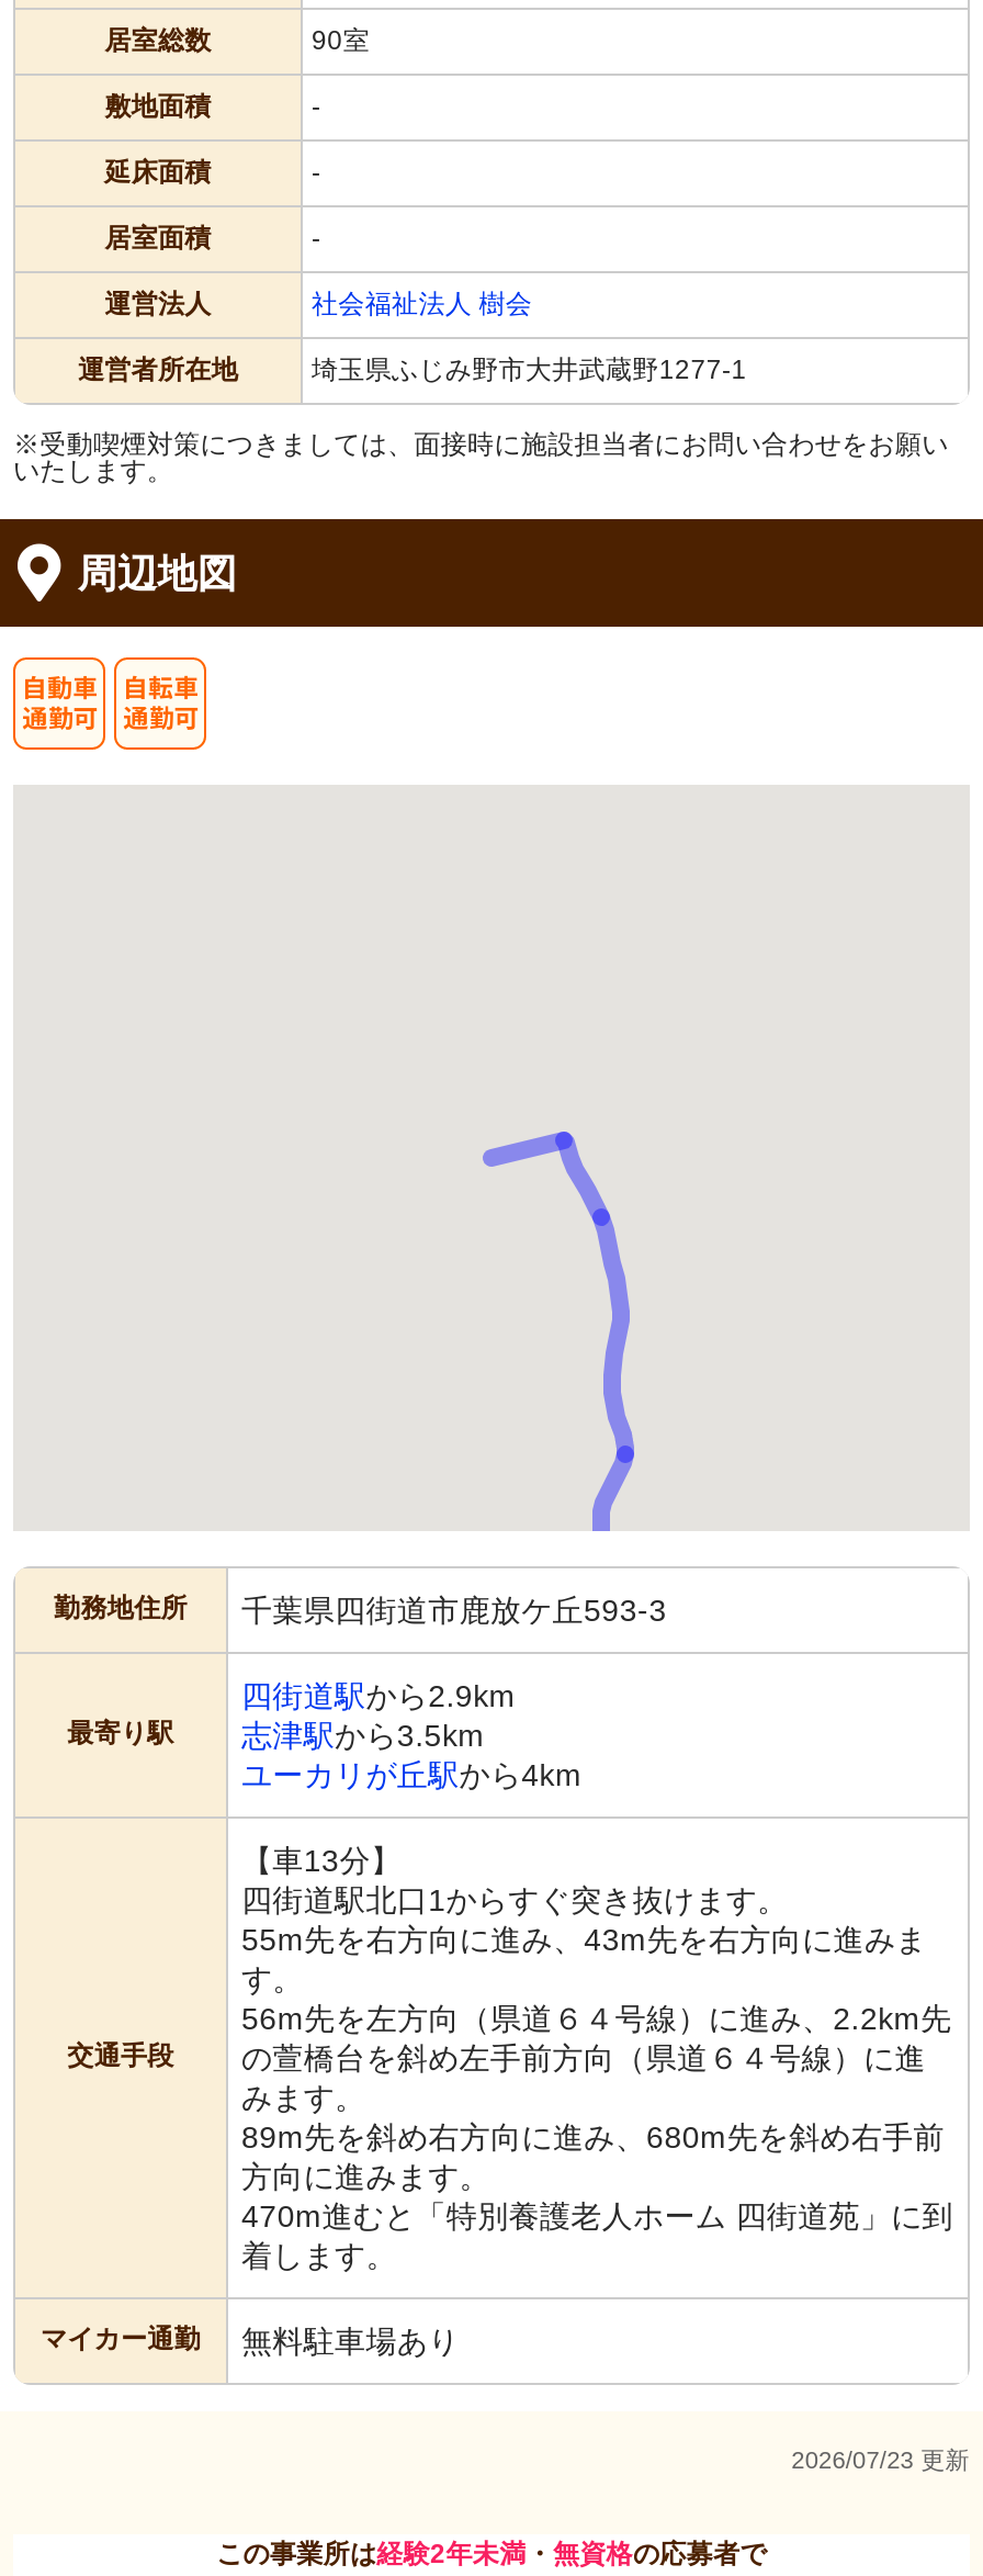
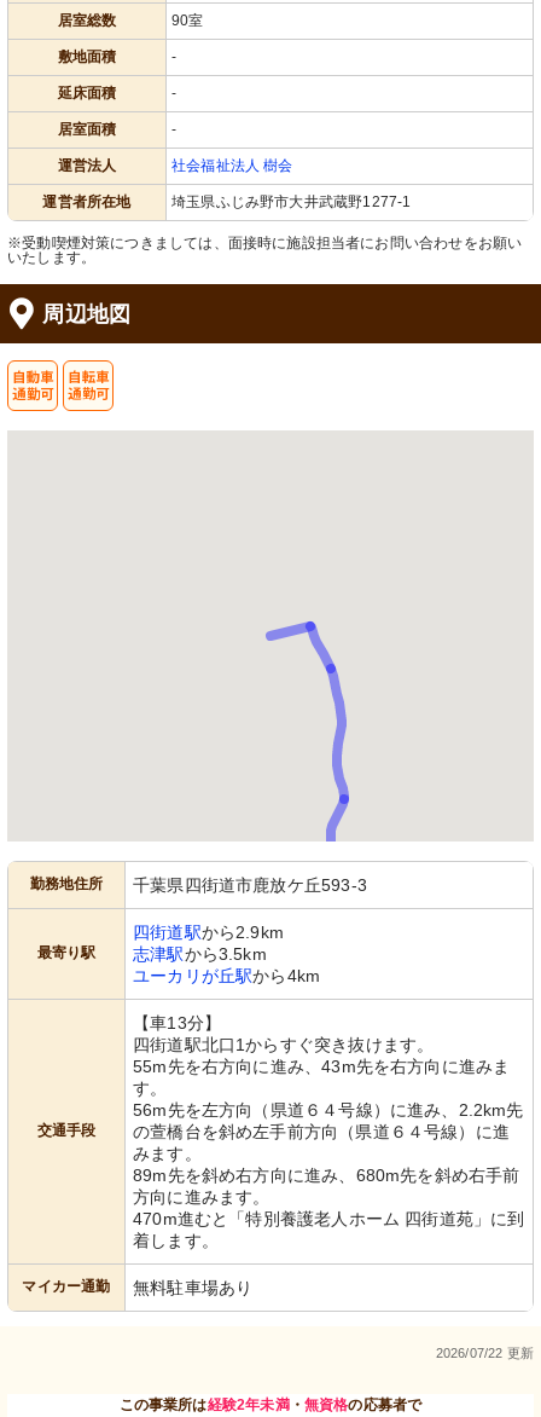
[791,2447,970,2473] 2026/07/23 更新 -> [436,1346,534,1360] 2026/07/22 更新

